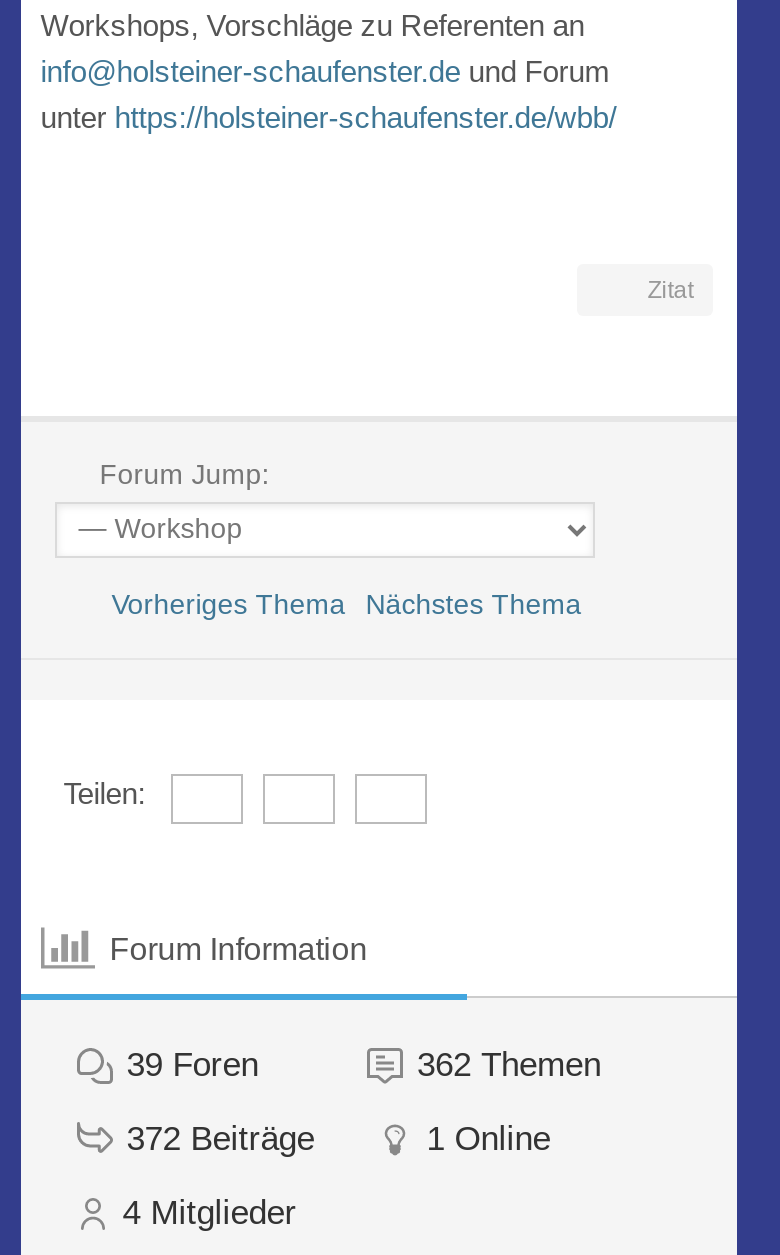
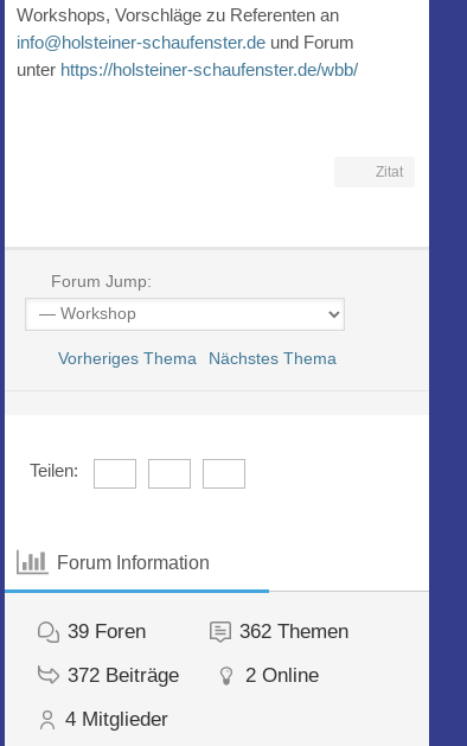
[427,1120,551,1158] 1 Online -> [245,664,319,687] 2 Online

